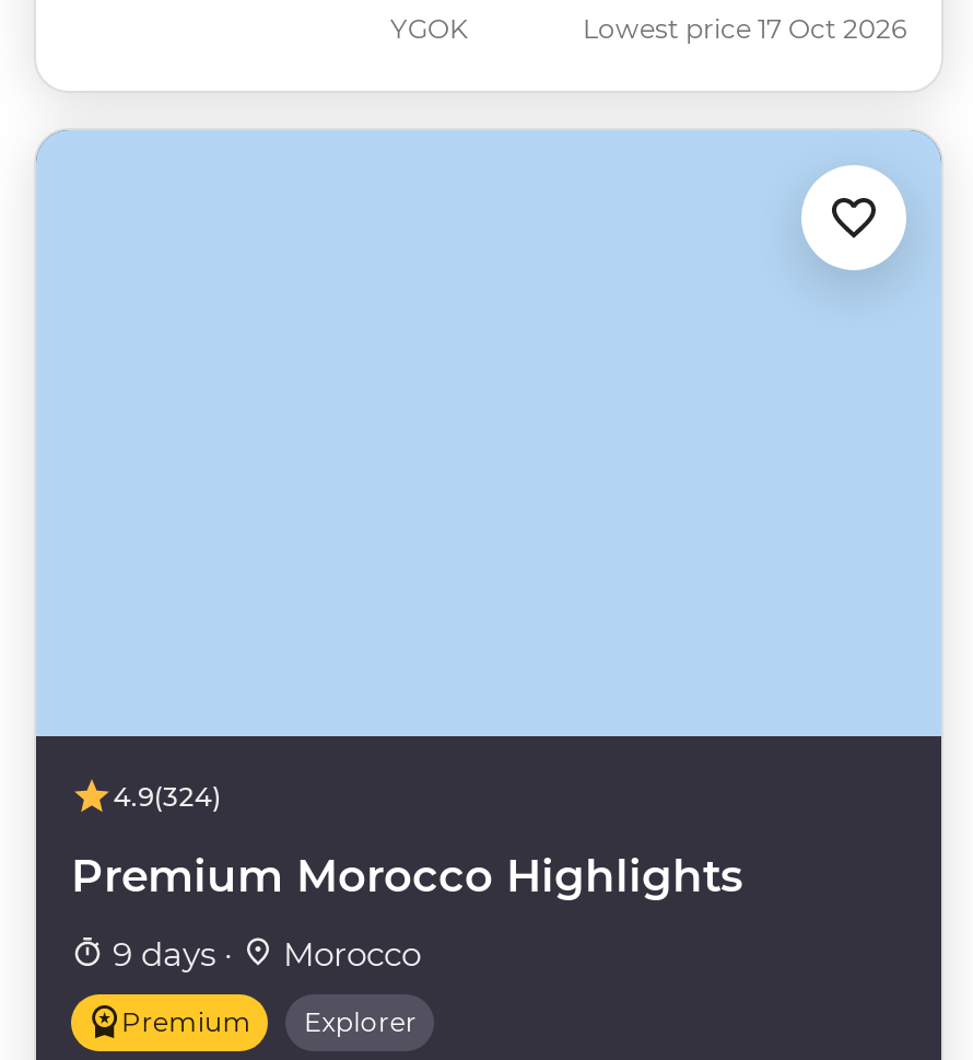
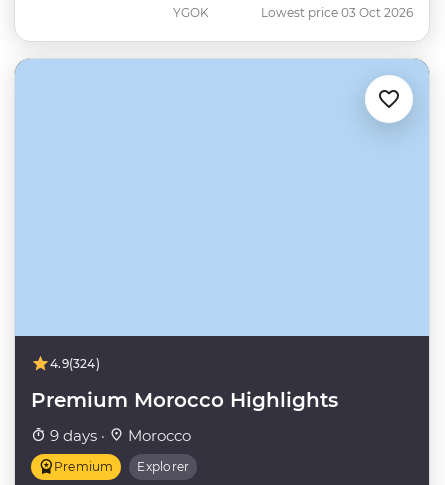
[583,11,906,44] Lowest price 17 Oct 2026 -> [261,5,413,20] Lowest price 03 Oct 2026

